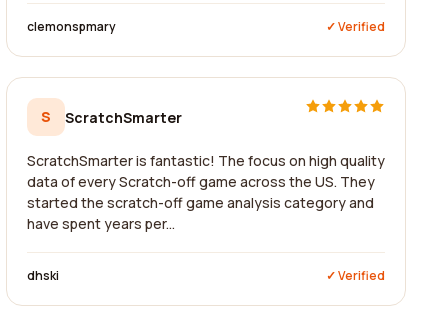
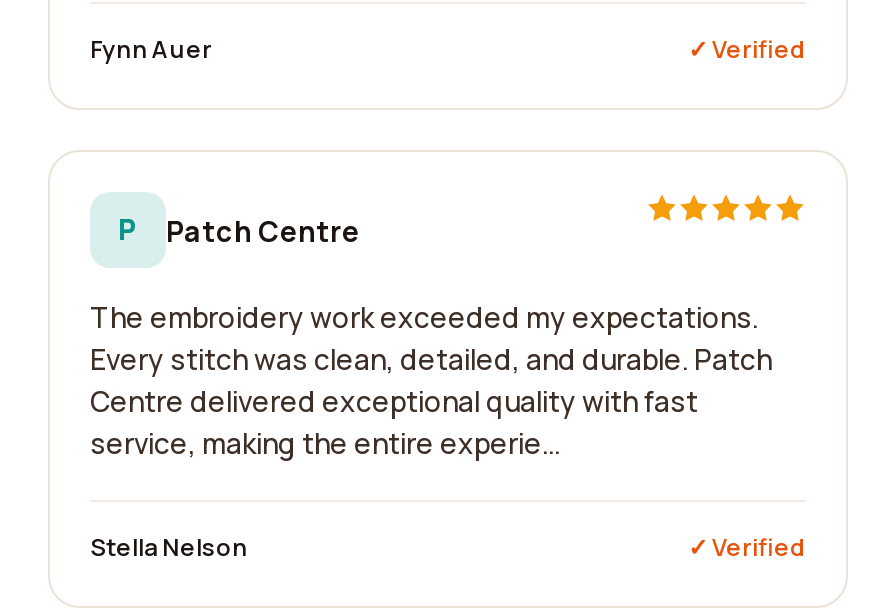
[27,18,116,35] clemonspmary -> [90,32,212,66] Fynn Auer
[41,107,182,126] S | ScratchSmarter -> [118,210,360,249] P | Patch Centre
[27,151,385,233] ScratchSmarter is fantastic! The focus on high quality | data of every Scratch-off game across the US. They | started the scratch-off game analysis category and | have spent years per... -> [90,298,772,462] The embroidery work exceeded my expectations. | Every stitch was clean, detailed, and durable. Patch | Centre delivered exceptional quality with fast | service, making the entire experie...
[27,267,59,284] dhski -> [90,530,248,564] Stella Nelson

